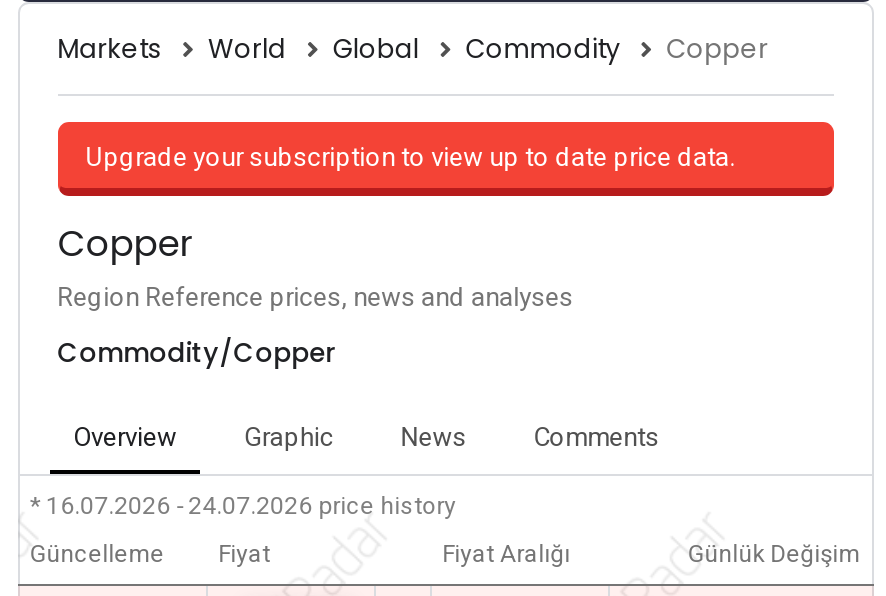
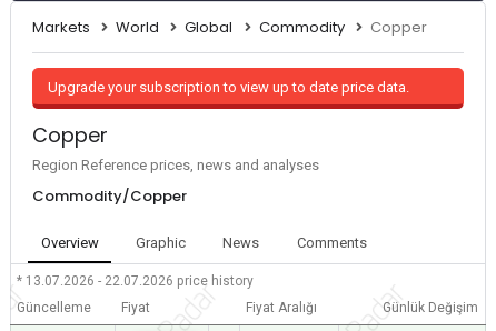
[30,492,456,520] * 16.07.2026 - 24.07.2026 price history -> [17,273,254,289] * 13.07.2026 - 22.07.2026 price history

